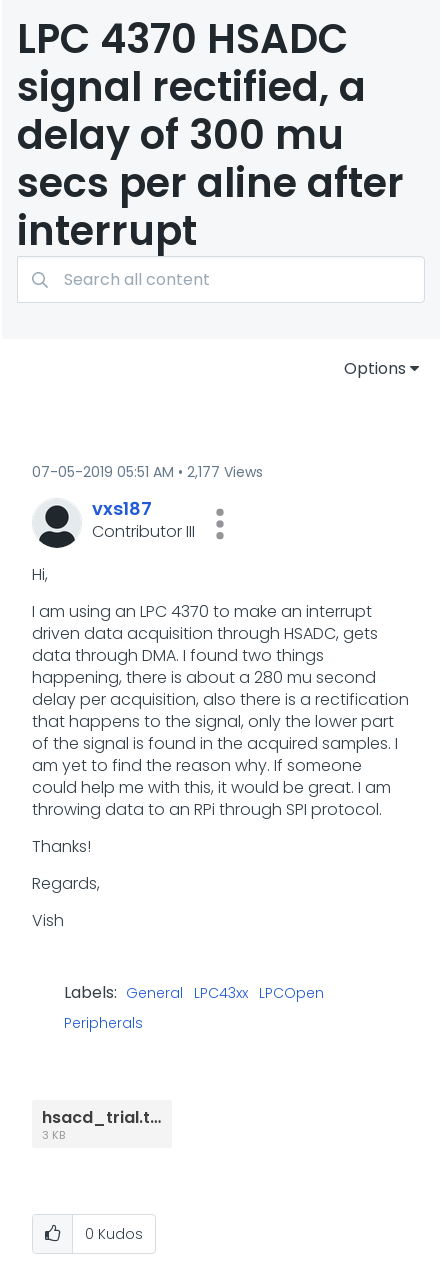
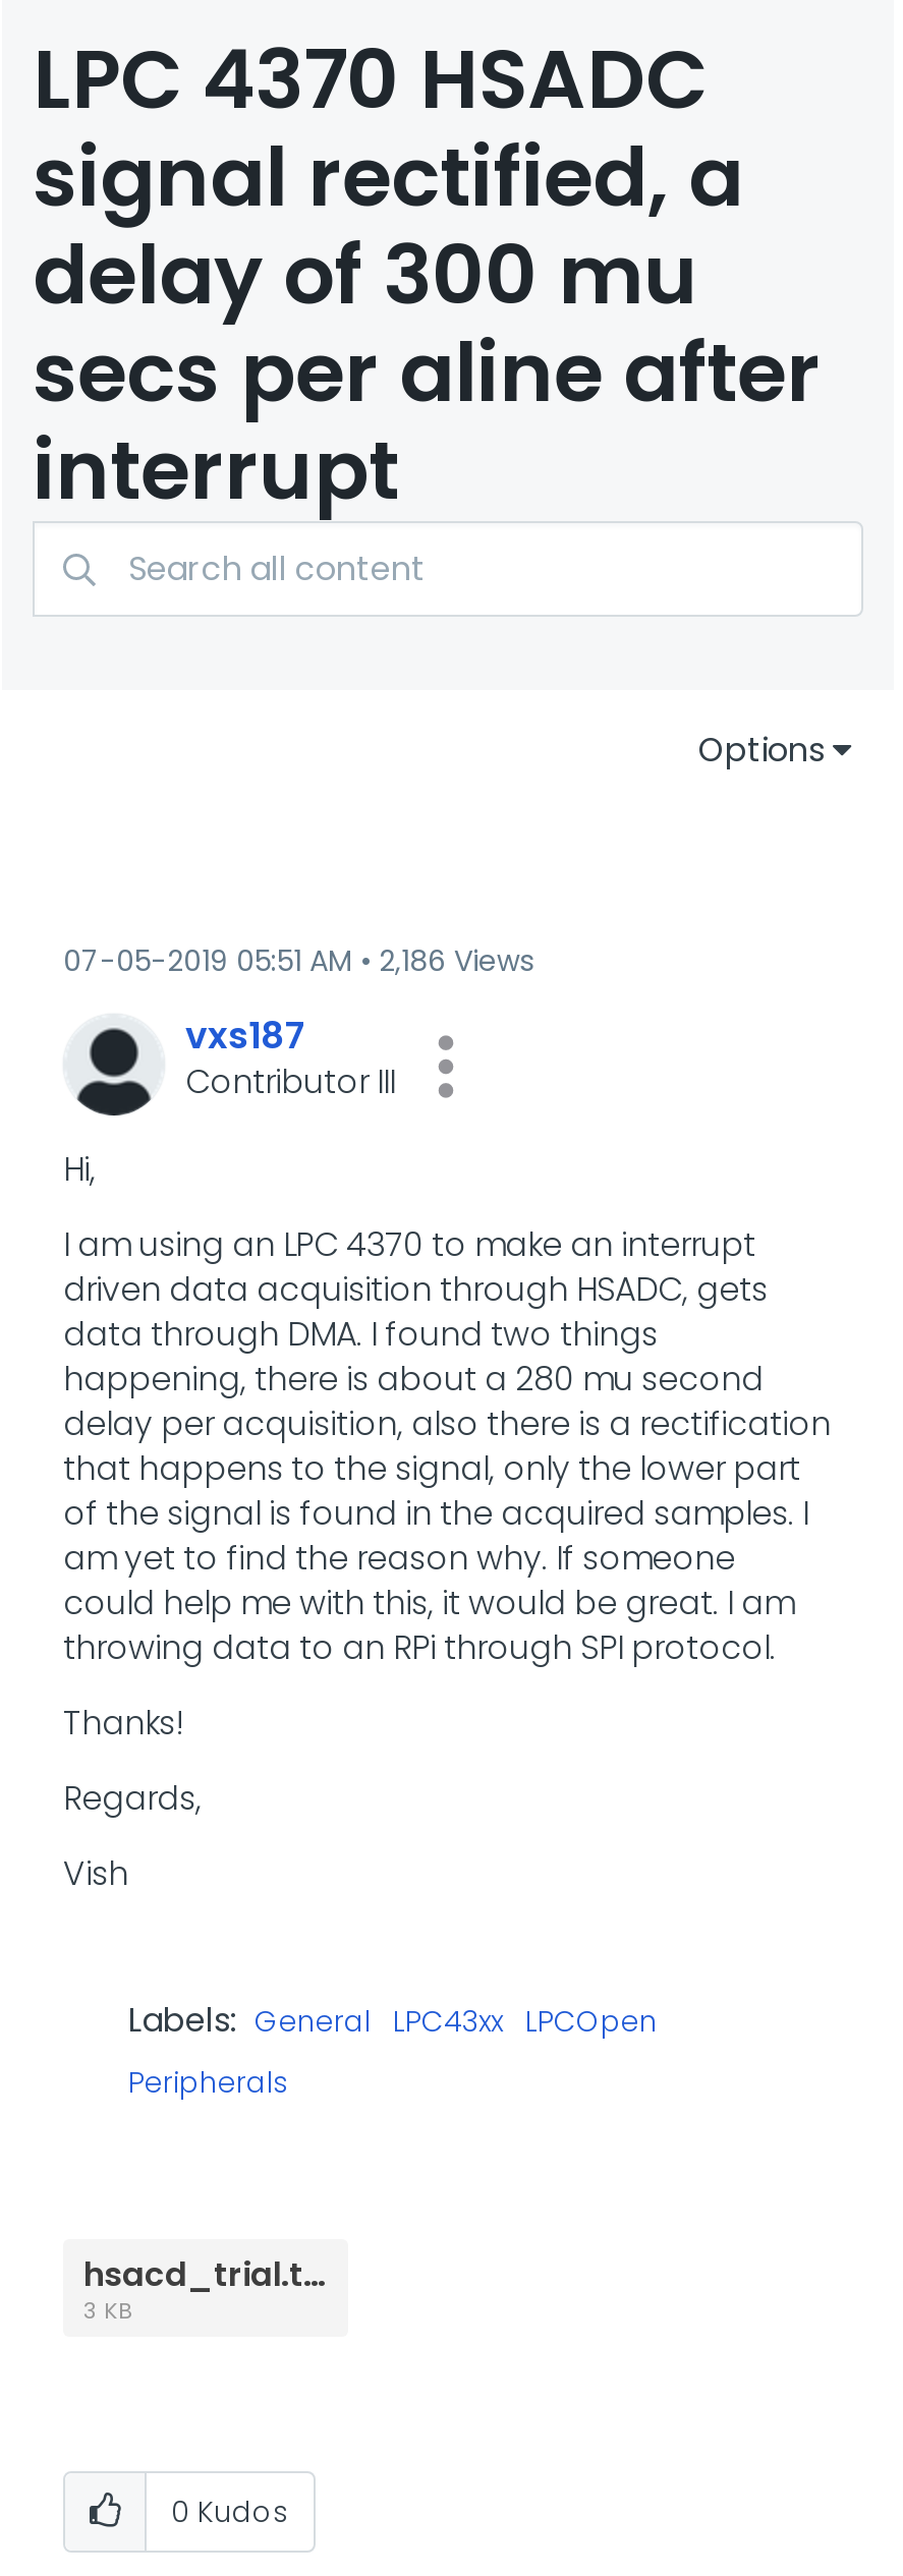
[32,462,263,482] 07-05-2019 05:51 AM 2,177 Views -> [63,940,533,981] 07-05-2019 05:51 AM 2,186 Views

